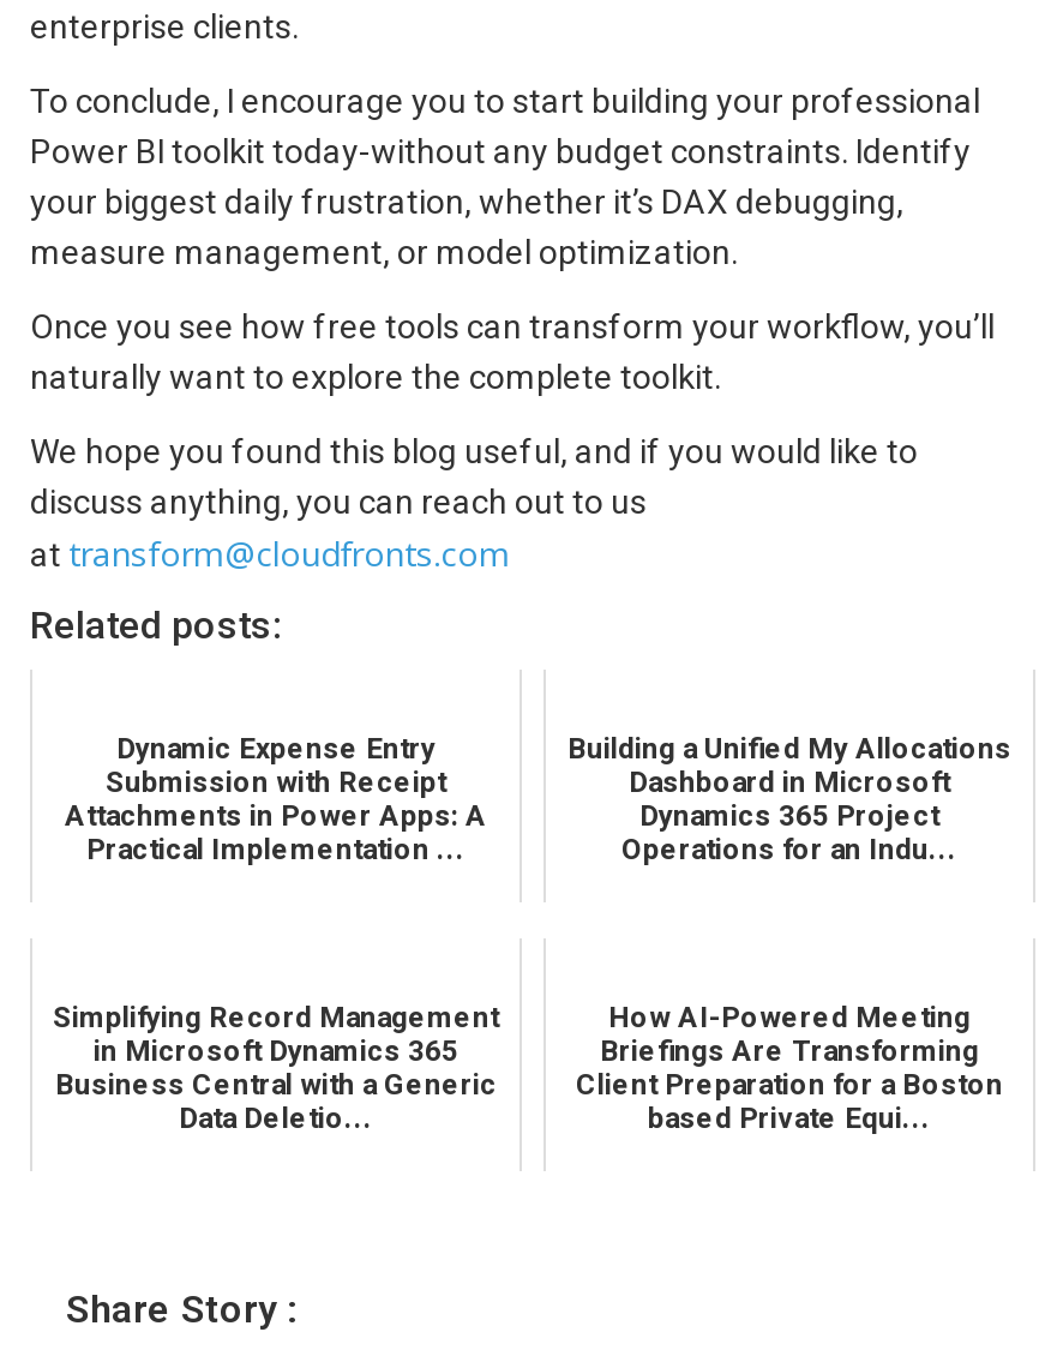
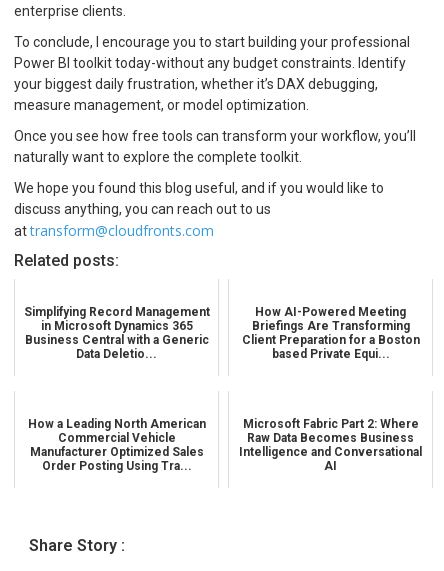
[65,732,487,866] Dynamic Expense Entry | Submission with Receipt | Attachments in Power Apps: A | Practical Implementation ... -> none
[567,732,1011,866] Building a Unified My Allocations | Dashboard in Microsoft | Dynamics 365 Project | Operations for an Indu... -> none
moved [53,1000,1003,1135] -> [23,305,419,361]: Simplifying Record Management | in Microsoft Dynamics 365 | Business Central with a Generic | Data Deletio... | How AI-Powered Meeting | Briefings Are Transforming | Client Preparation for a Boston | based Private Equi...
none -> [27,417,205,473] How a Leading North American | Commercial Vehicle | Manufacturer Optimized Sales | Order Posting Using Tra...
none -> [239,417,422,473] Microsoft Fabric Part 2: Where | Raw Data Becomes Business | Intelligence and Conversational | AI

